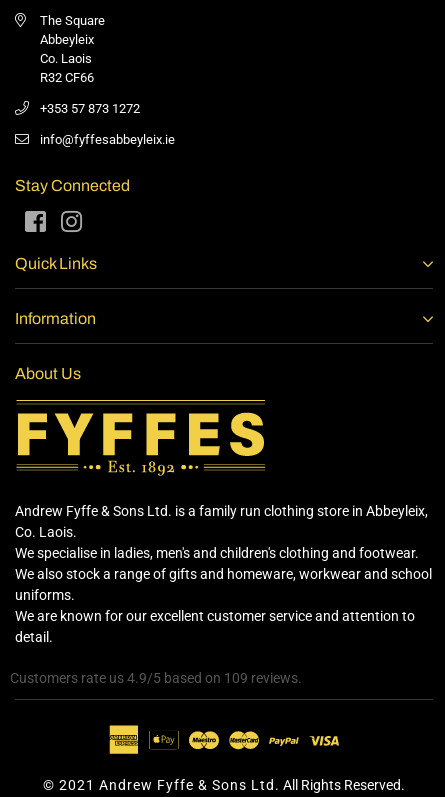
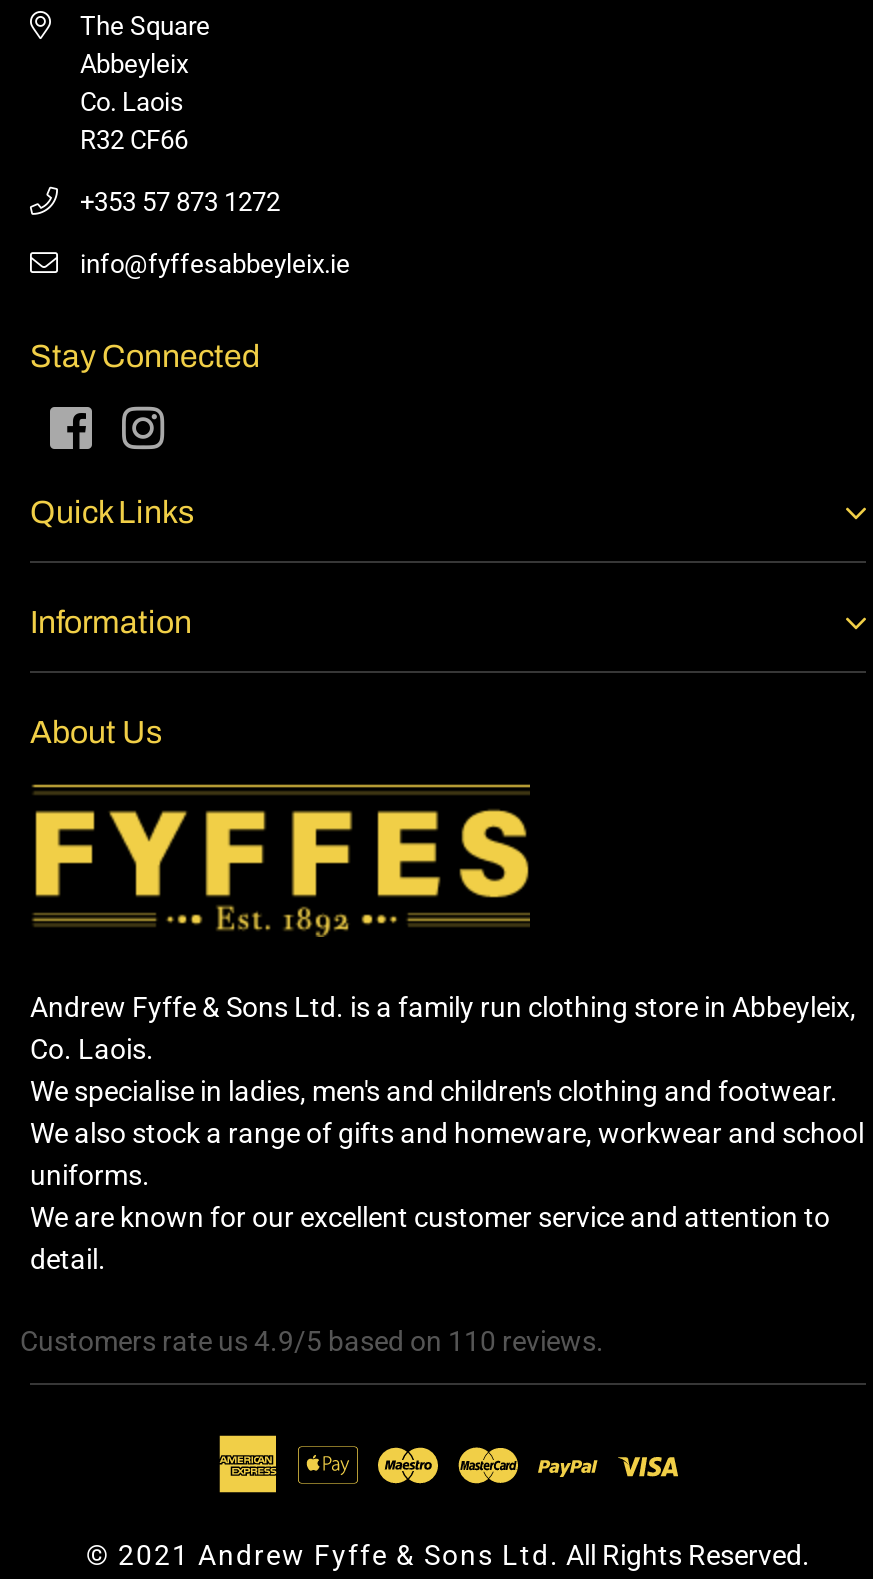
[10,670,302,686] Customers rate us 4.9/5 based on 109 reviews. -> [20,1326,604,1358] Customers rate us 4.9/5 based on 110 reviews.

